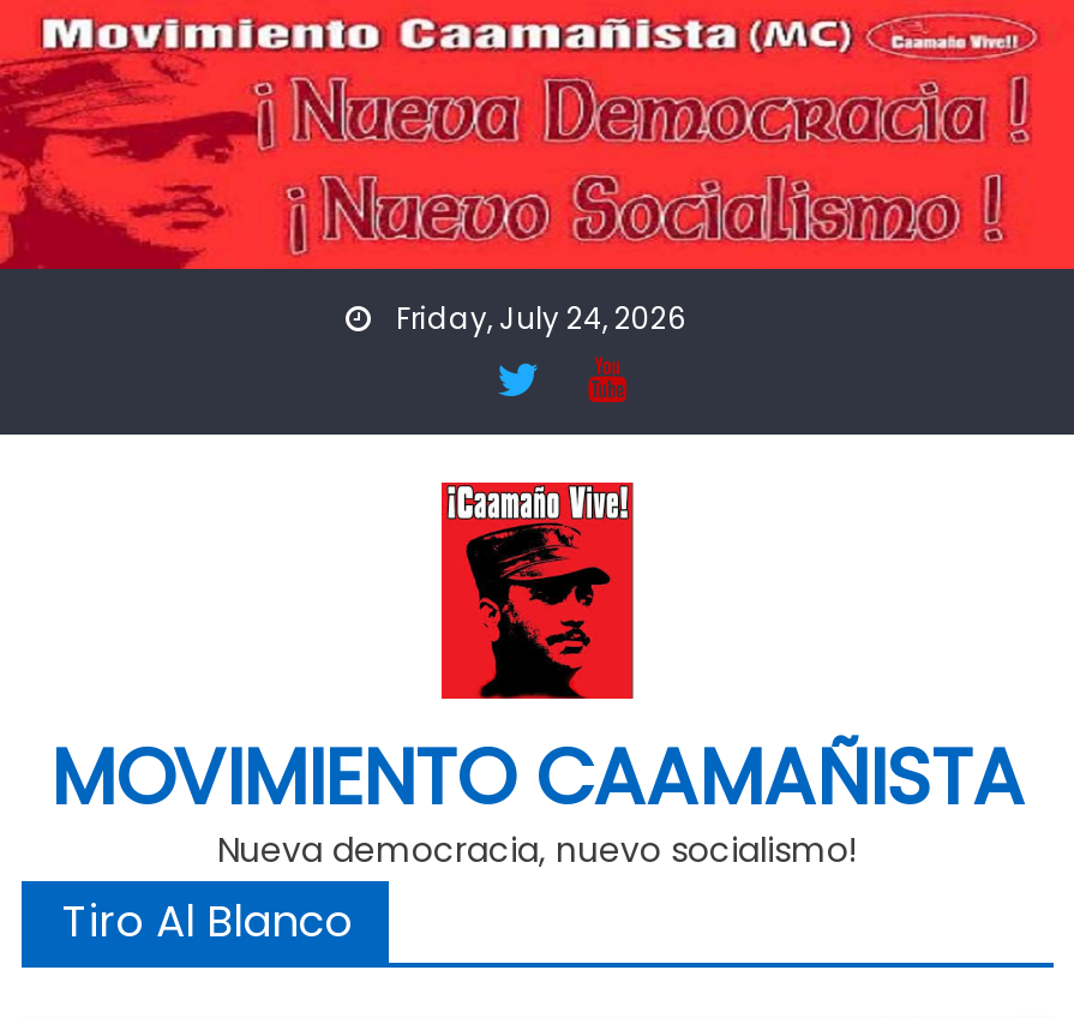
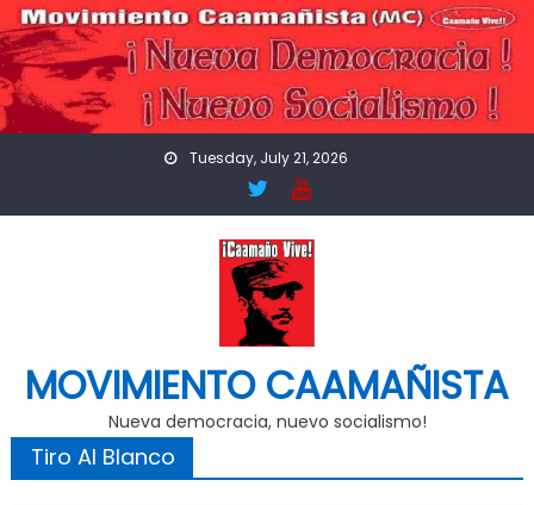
[389,298,686,339] Friday, July 24, 2026 -> [186,148,348,168] Tuesday, July 21, 2026

